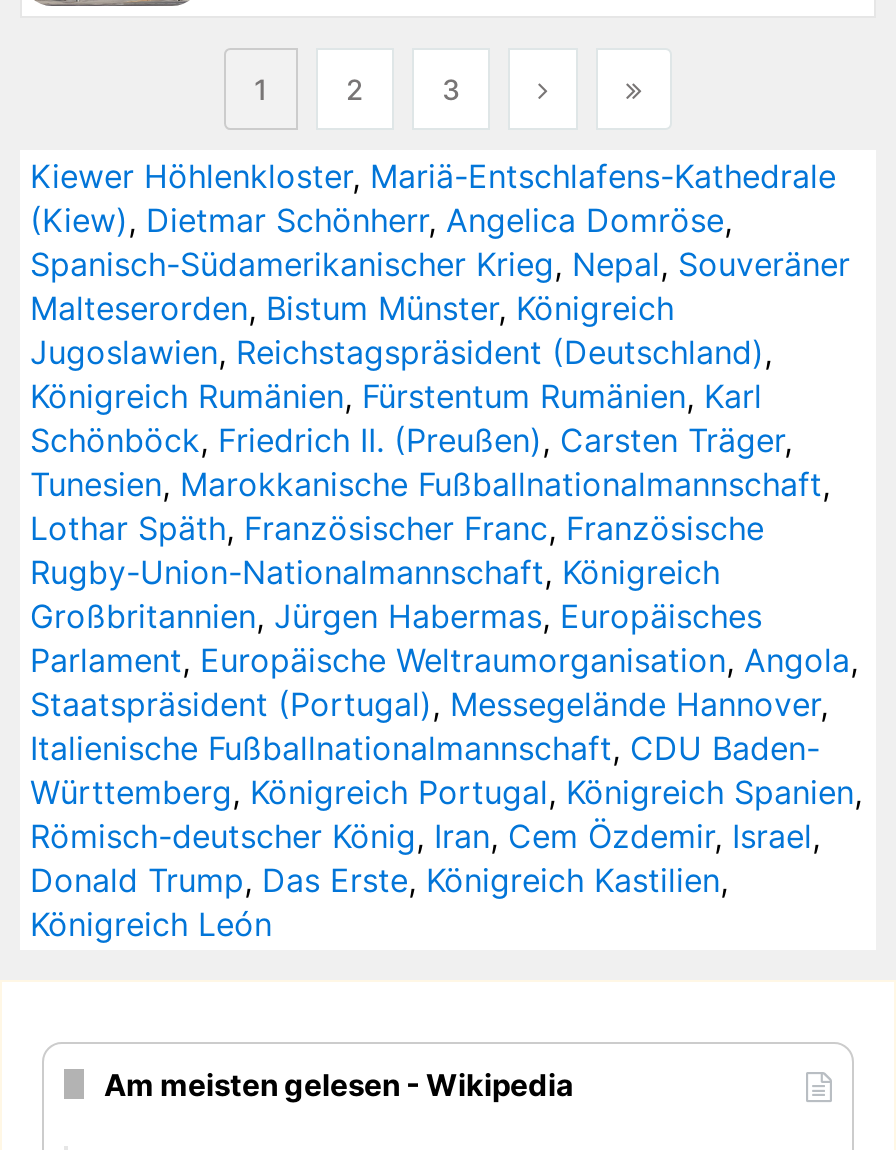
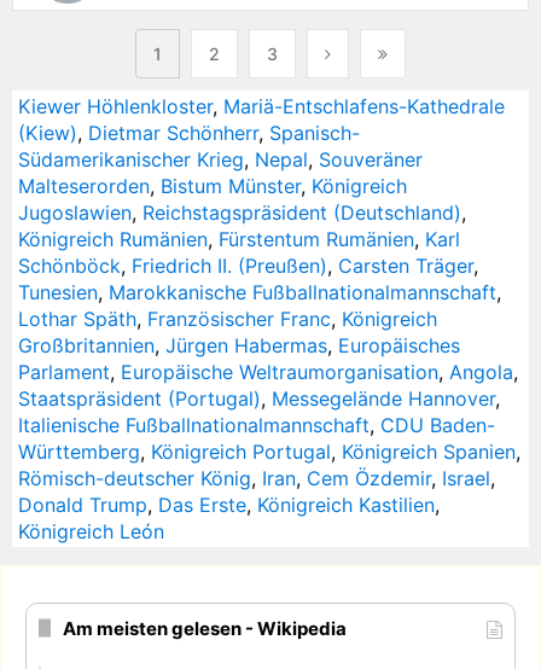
[30,200,850,284] (Kiew), Dietmar Schönherr, Angelica Domröse, | Spanisch-Südamerikanischer Krieg, Nepal, Souveräner -> [18,121,423,171] (Kiew), Dietmar Schönherr, Spanisch- | Südamerikanischer Krieg, Nepal, Souveräner
[30,508,764,592] Lothar Späth, Französischer Franc, Französische | Rugby-Union-Nationalmannschaft, Königreich -> [18,307,437,331] Lothar Späth, Französischer Franc, Königreich

